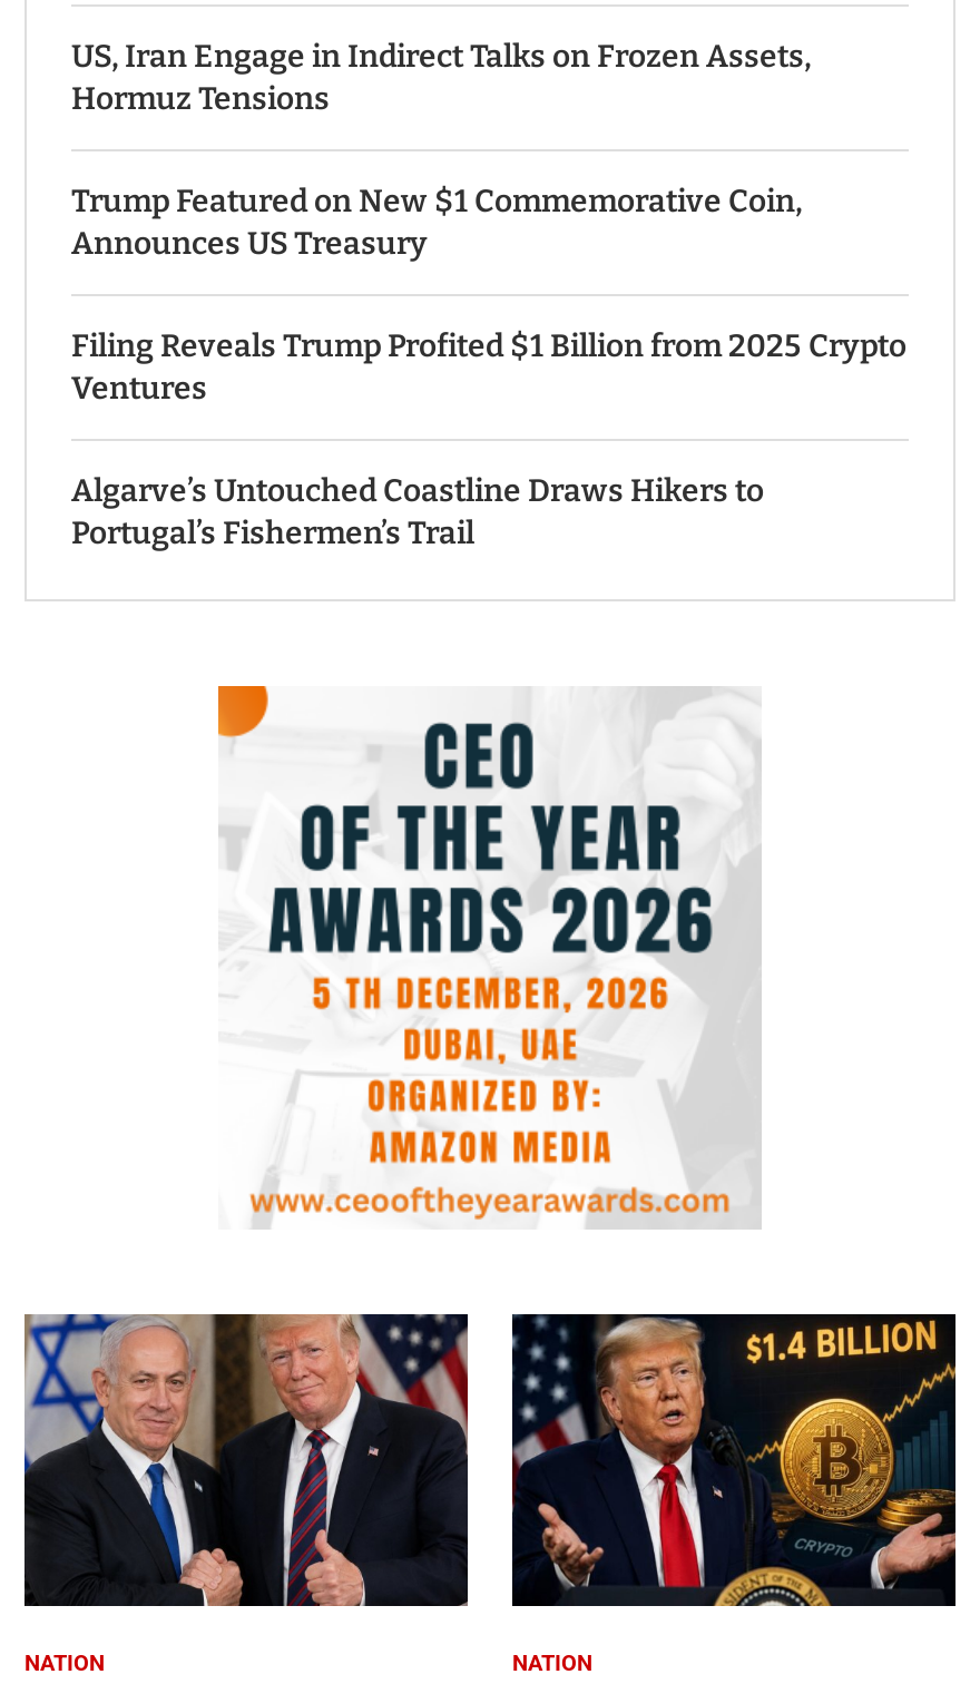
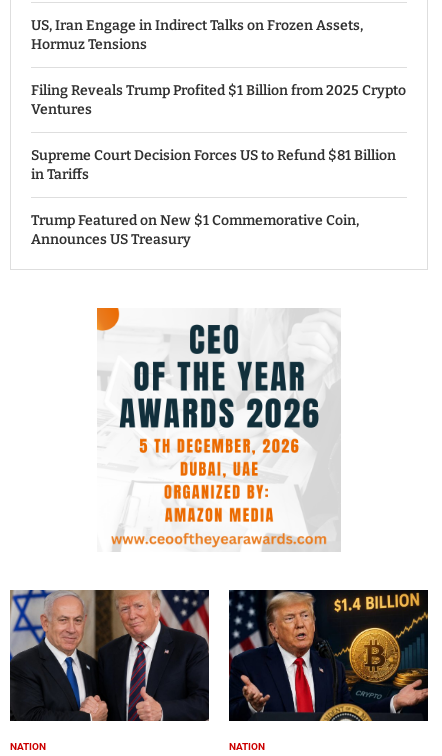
moved [71,183,802,263] -> [31,212,359,248]: Trump Featured on New $1 Commemorative Coin, | Announces US Treasury
moved [71,327,906,408] -> [31,82,406,118]: Filing Reveals Trump Profited $1 Billion from 2025 Crypto | Ventures
[71,472,764,552] Algarve’s Untouched Coastline Draws Hikers to | Portugal’s Fishermen’s Trail -> [31,147,396,183] Supreme Court Decision Forces US to Refund $81 Billion | in Tariffs

